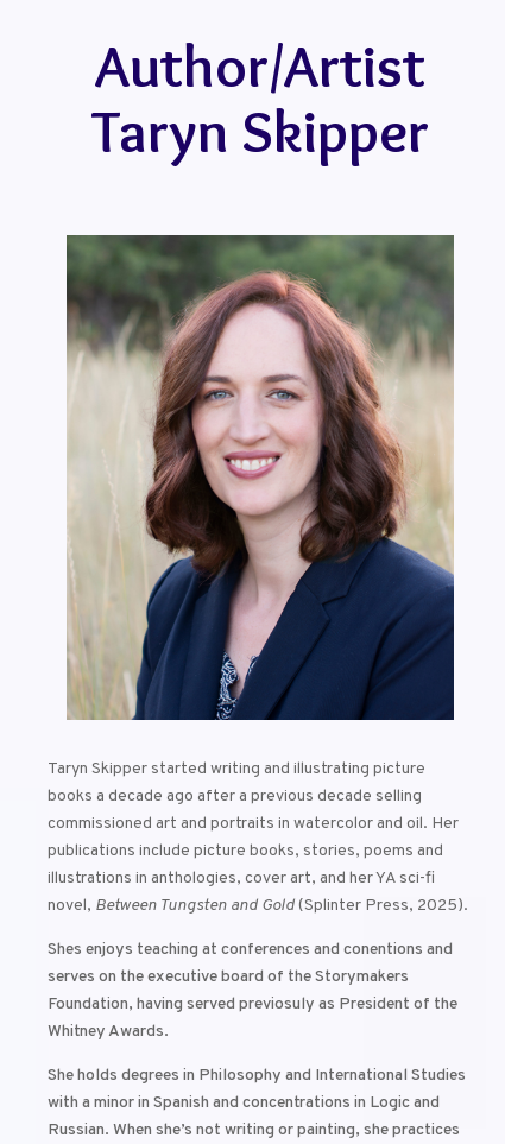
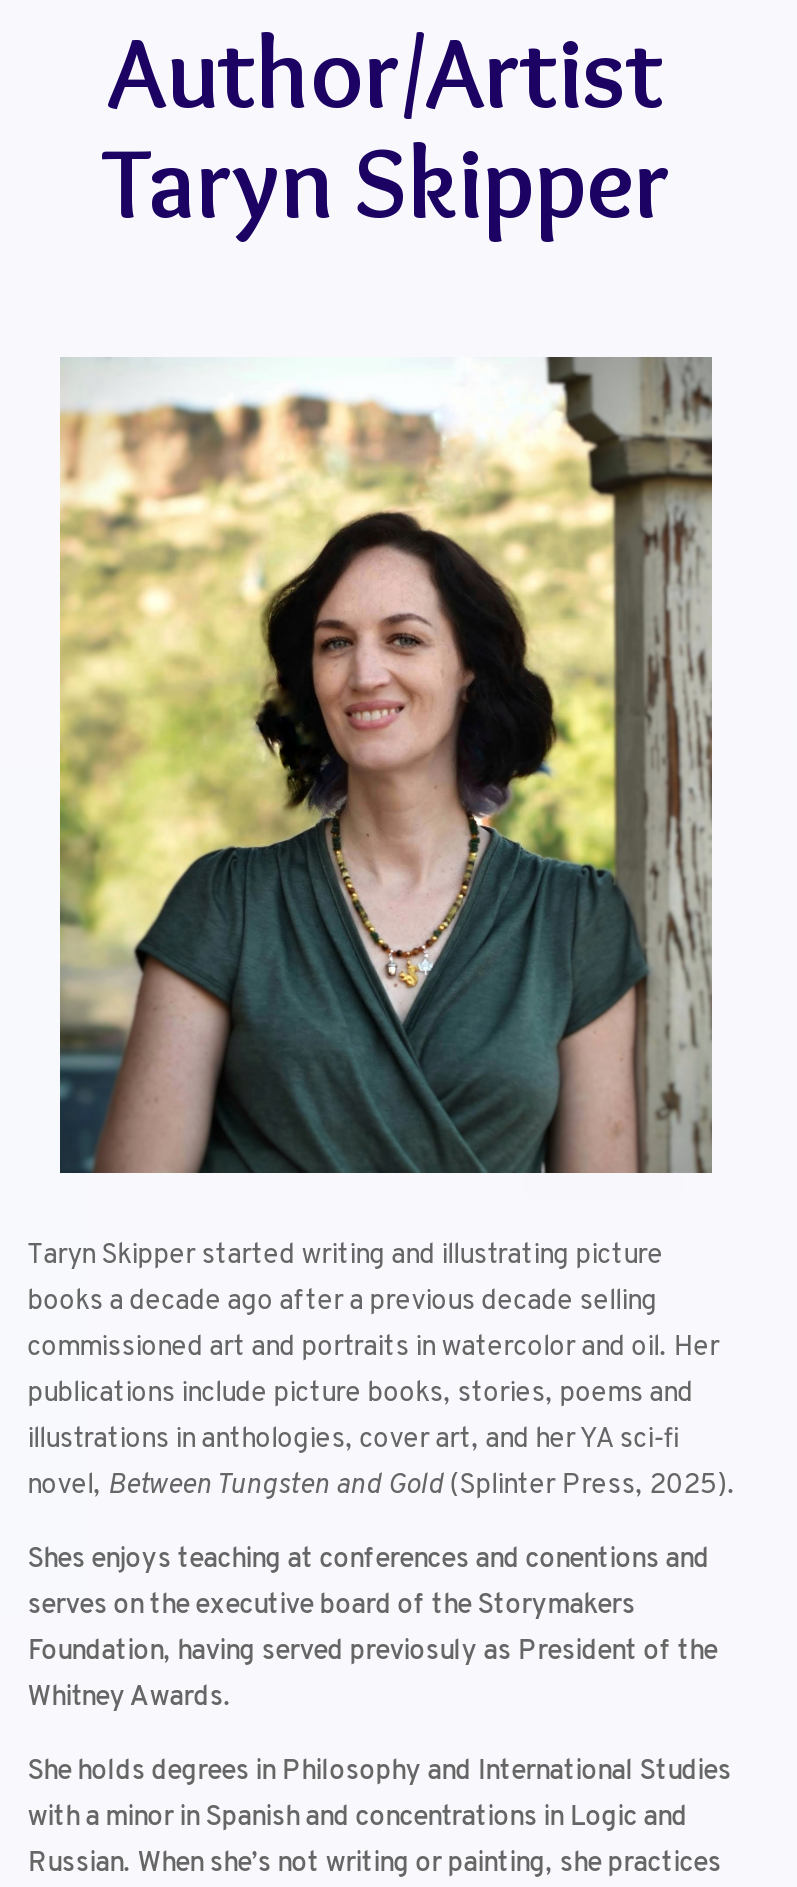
[65,234,455,721] [image] -> [58,357,714,1175] [image]

